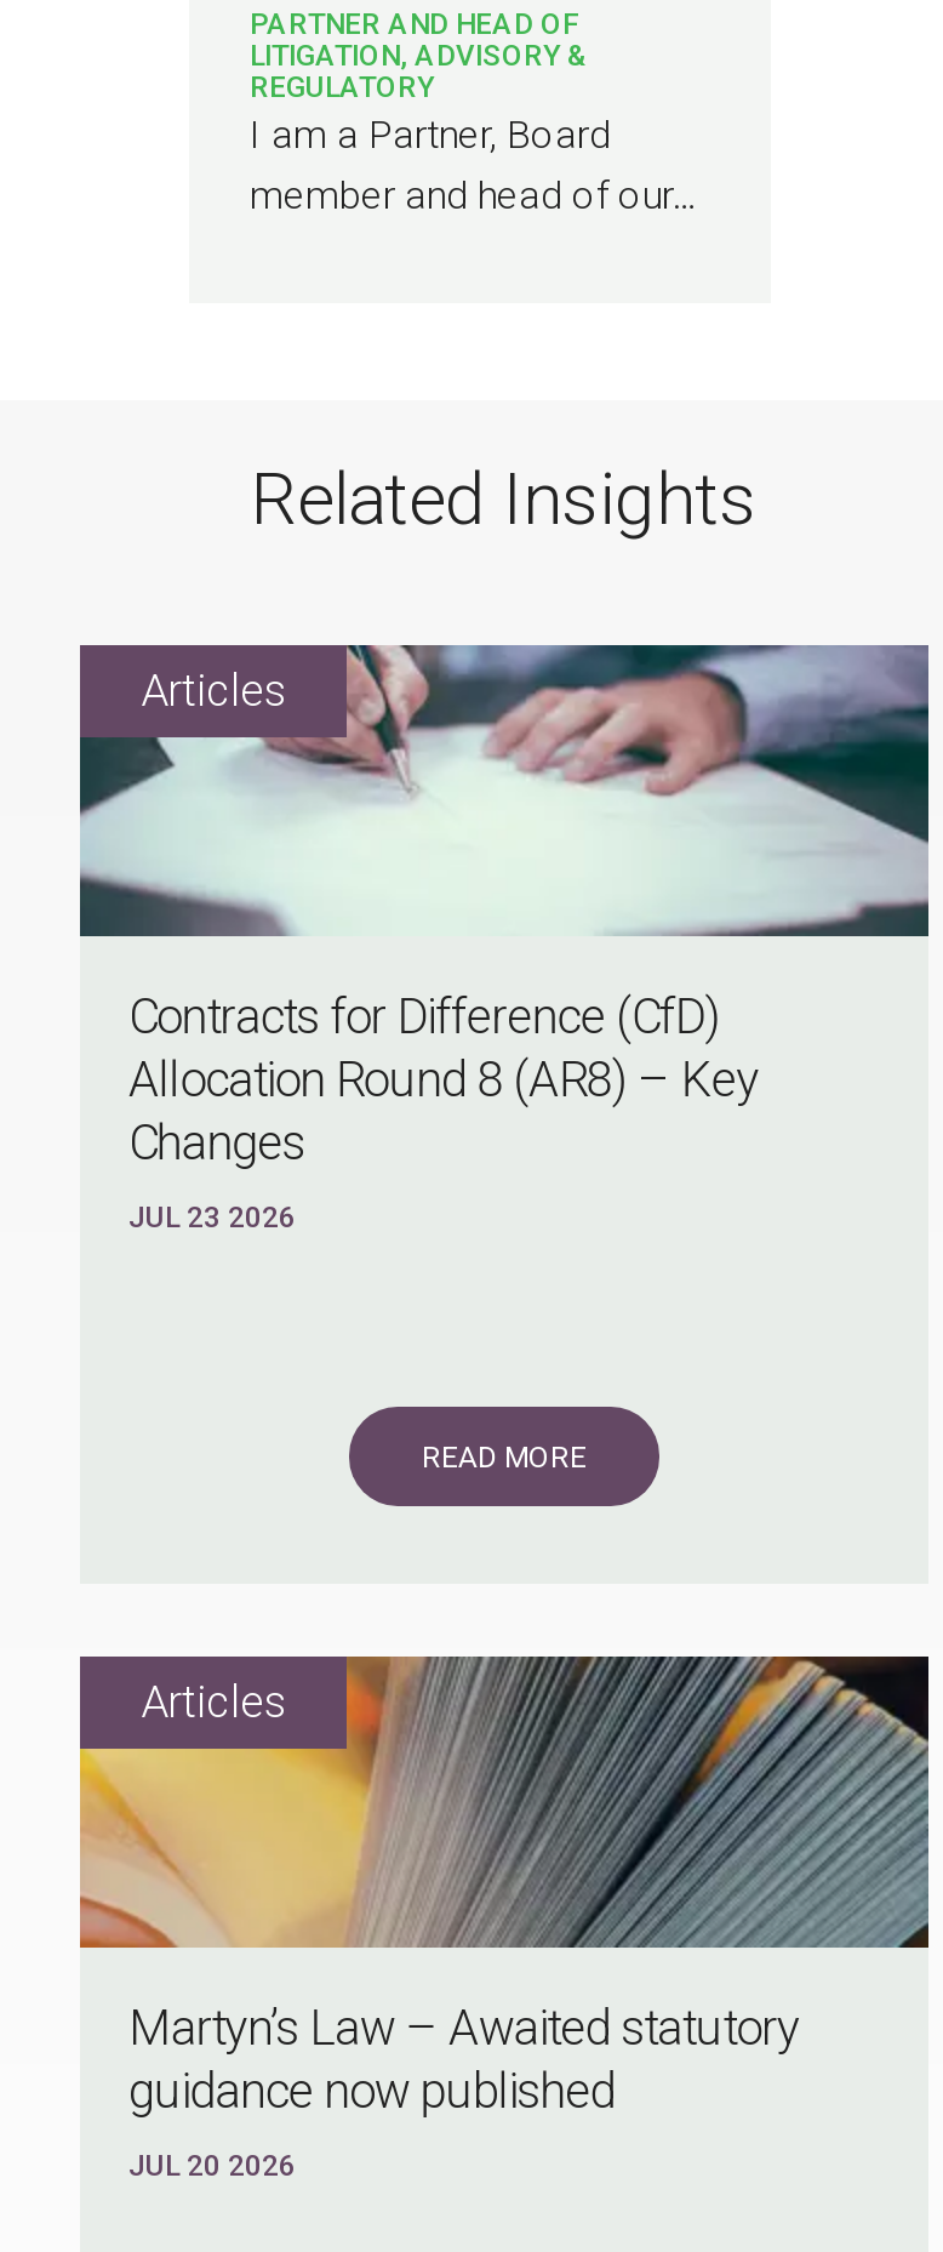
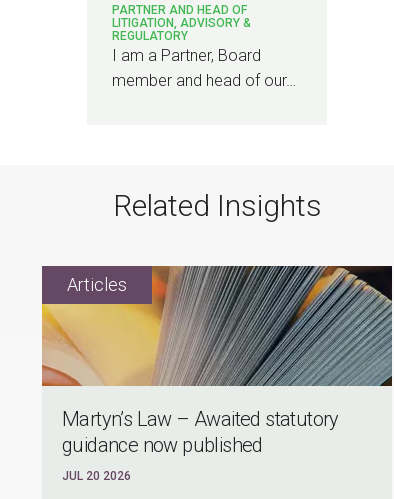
[78,643,931,1236] [image] | Contracts for Difference (CfD) | Allocation Round 8 (AR8) – Key | Changes | JUL 23 2026 -> none
[422,1442,587,1476] READ MORE -> none

